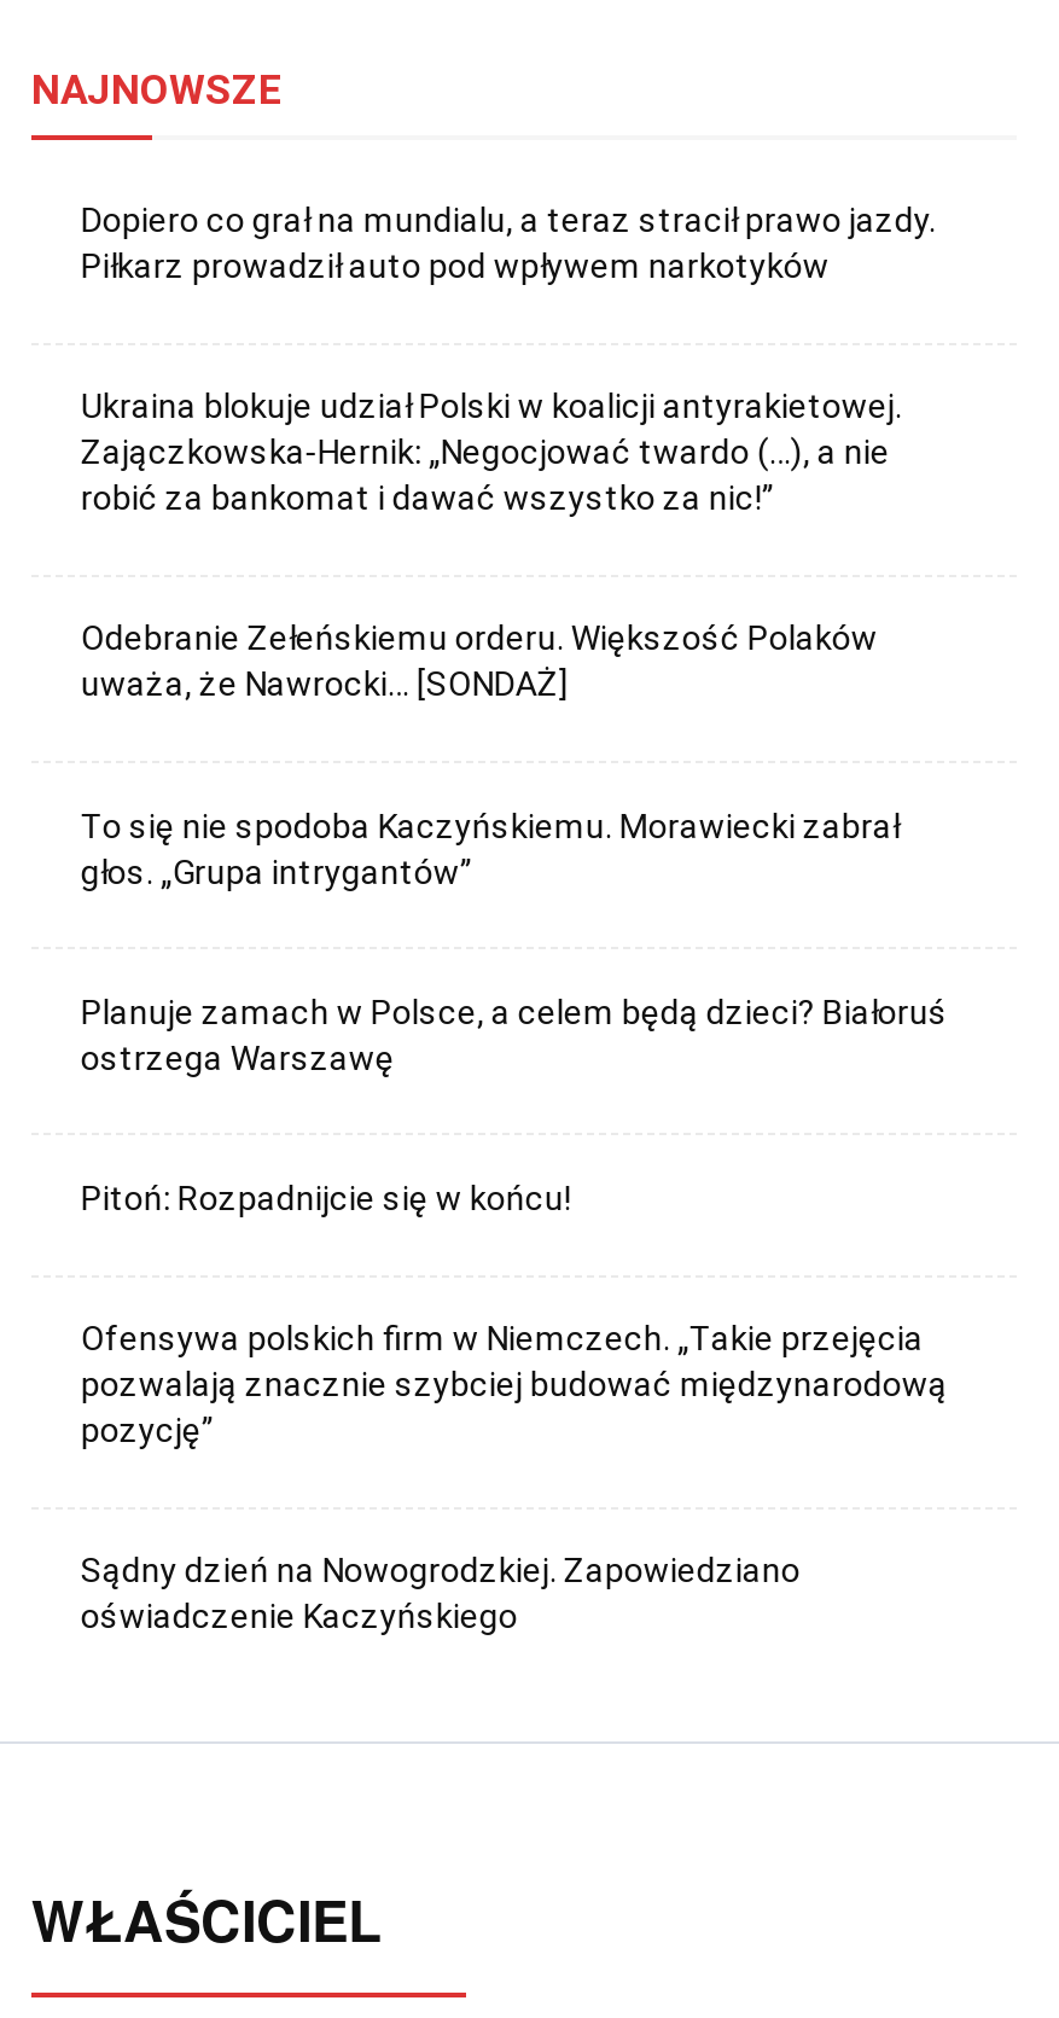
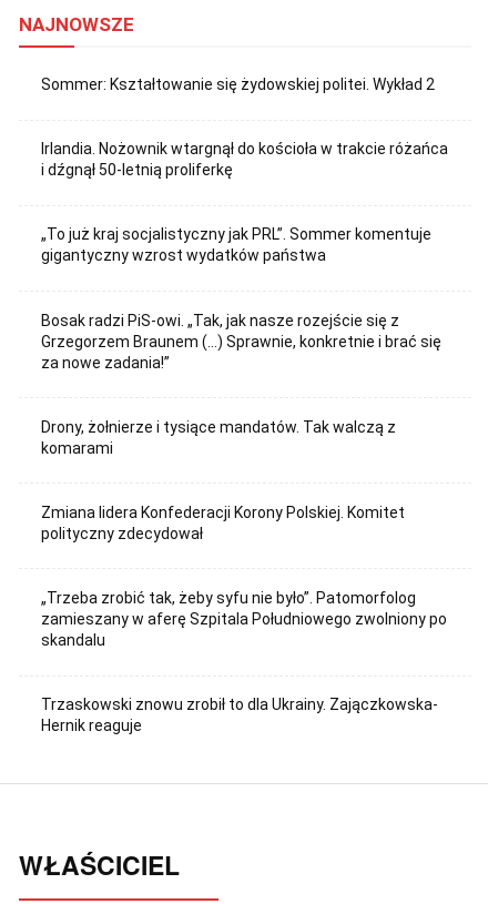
[81,200,936,285] Dopiero co grał na mundialu, a teraz stracił prawo jazdy. | Piłkarz prowadził auto pod wpływem narkotyków -> [41,75,435,93] Sommer: Kształtowanie się żydowskiej politei. Wykład 2
[81,387,902,517] Ukraina blokuje udział Polski w koalicji antyrakietowej. | Zajączkowska-Hernik: „Negocjować twardo (…), a nie | robić za bankomat i dawać wszystko za nic!” -> [41,140,449,179] Irlandia. Nożownik wtargnął do kościoła w trakcie różańca | i dźgnął 50-letnią proliferkę
[81,619,878,704] Odebranie Zełeńskiemu orderu. Większość Polaków | uważa, że Nawrocki… [SONDAŻ] -> [41,226,432,264] „To już kraj socjalistyczny jak PRL”. Sommer komentuje | gigantyczny wzrost wydatków państwa
[81,806,899,890] To się nie spodoba Kaczyńskiemu. Morawiecki zabrał | głos. „Grupa intrygantów” -> [41,311,442,371] Bosak radzi PiS-owi. „Tak, jak nasze rozejście się z | Grzegorzem Braunem (…) Sprawnie, konkretnie i brać się | za nowe zadania!”
[81,992,948,1077] Planuje zamach w Polsce, a celem będą dzieci? Białoruś | ostrzega Warszawę -> [41,418,396,457] Drony, żołnierze i tysiące mandatów. Tak walczą z | komarami
[81,1178,571,1217] Pitoń: Rozpadnijcie się w końcu! -> [41,503,405,542] Zmiana lidera Konfederacji Korony Polskiej. Komitet | polityczny zdecydował
[81,1319,948,1449] Ofensywa polskich firm w Niemczech. „Takie przejęcia | pozwalają znacznie szybciej budować międzynarodową | pozycję” -> [41,589,447,649] „Trzeba zrobić tak, żeby syfu nie było”. Patomorfolog | zamieszany w aferę Szpitala Południowego zwolniony po | skandalu
[81,1551,800,1635] Sądny dzień na Nowogrodzkiej. Zapowiedziano | oświadczenie Kaczyńskiego -> [41,696,439,734] Trzaskowski znowu zrobił to dla Ukrainy. Zajączkowska- | Hernik reaguje

